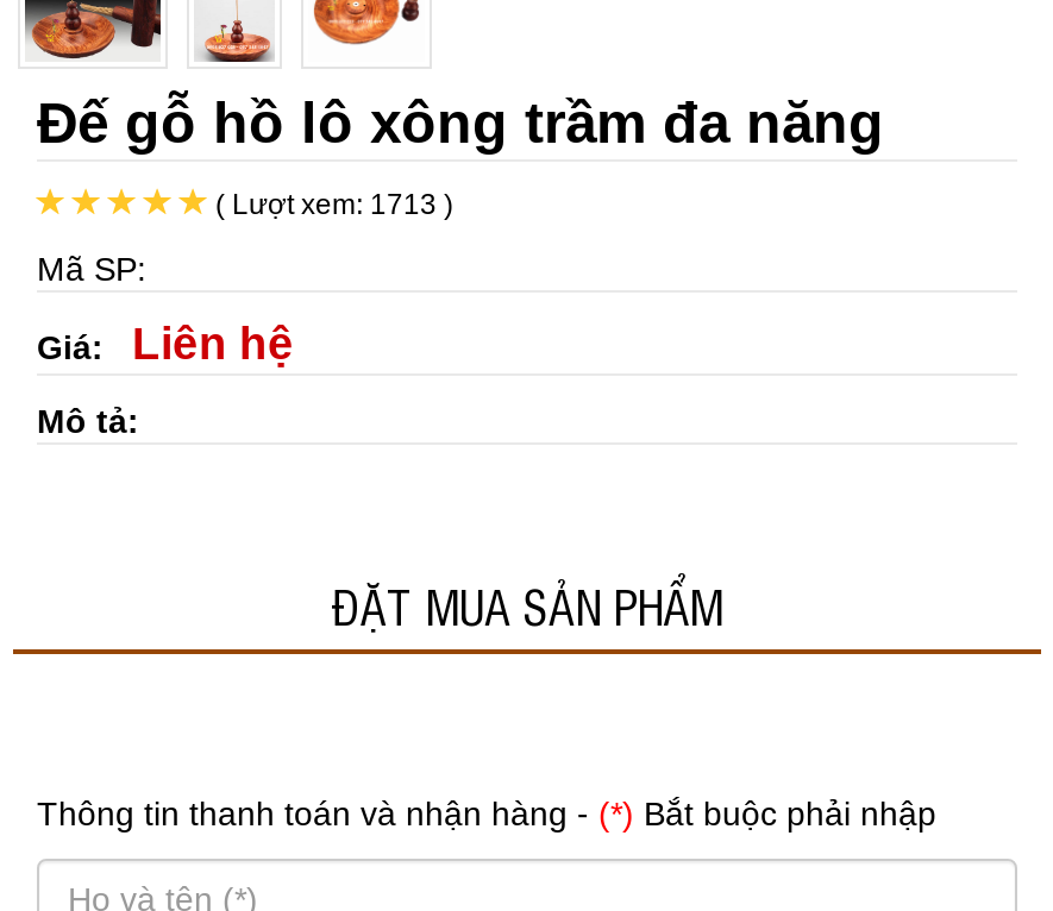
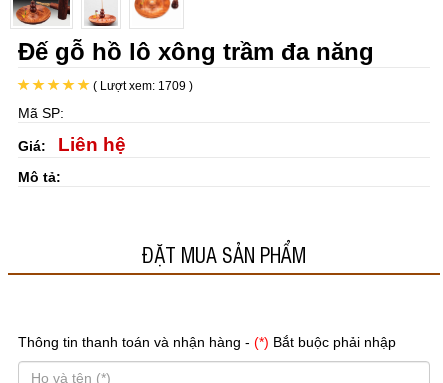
[208,188,453,221] ( Lượt xem: 1713 ) -> [90,79,193,93] ( Lượt xem: 1709 )

